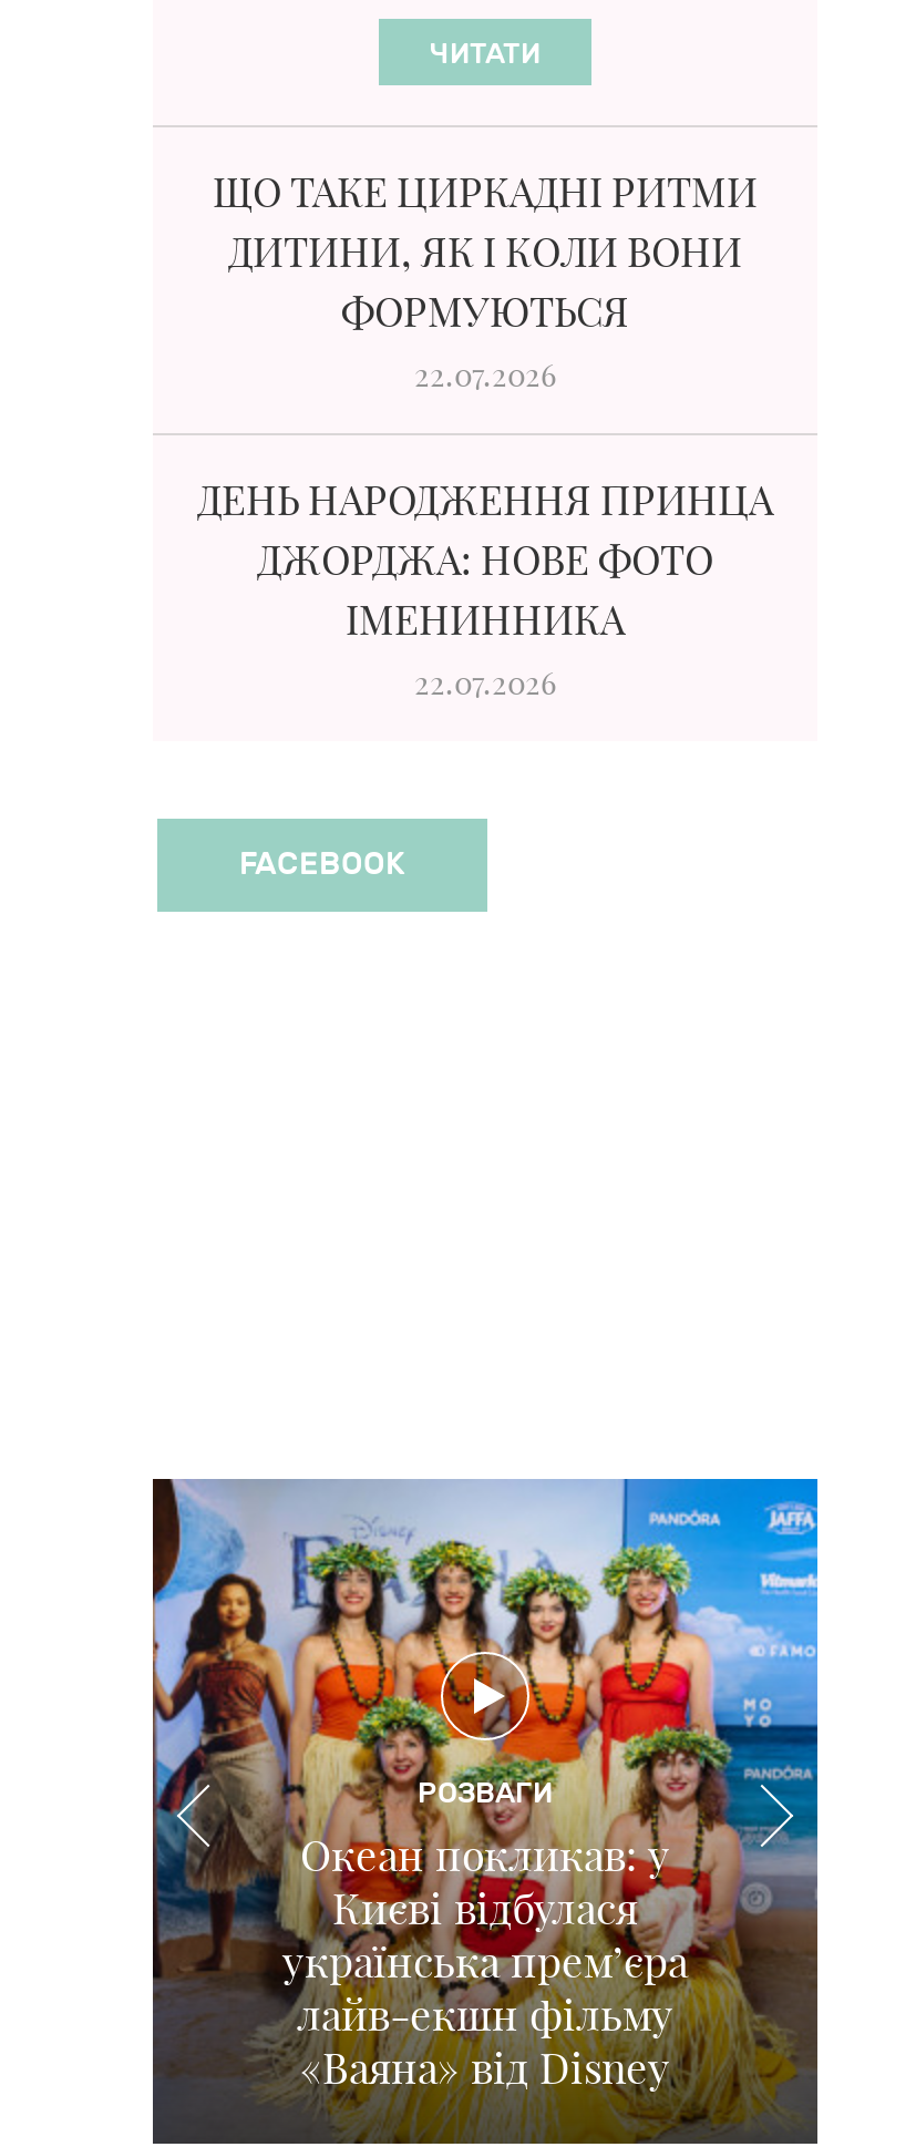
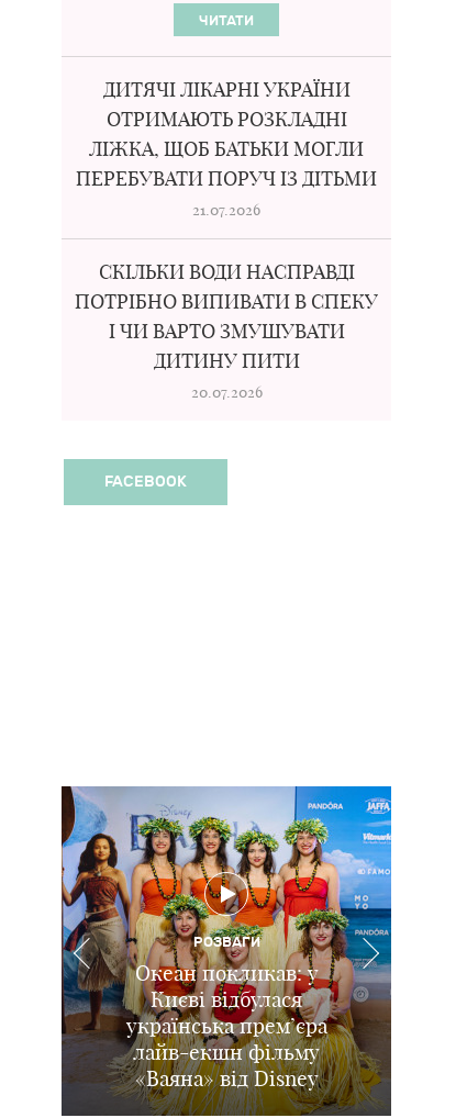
[213,167,758,395] ЩО ТАКЕ ЦИРКАДНІ РИТМИ | ДИТИНИ, ЯК І КОЛИ ВОНИ | ФОРМУЮТЬСЯ | 22.07.2026 -> [76,77,377,220] ДИТЯЧІ ЛІКАРНІ УКРАЇНИ | ОТРИМАЮТЬ РОЗКЛАДНІ | ЛІЖКА, ЩОБ БАТЬКИ МОГЛИ | ПЕРЕБУВАТИ ПОРУЧ ІЗ ДІТЬМИ | 21.07.2026
[197,475,773,703] ДЕНЬ НАРОДЖЕННЯ ПРИНЦА | ДЖОРДЖА: НОВЕ ФОТО | ІМЕНИННИКА | 22.07.2026 -> [75,259,378,402] СКІЛЬКИ ВОДИ НАСПРАВДІ | ПОТРІБНО ВИПИВАТИ В СПЕКУ | І ЧИ ВАРТО ЗМУШУВАТИ | ДИТИНУ ПИТИ | 20.07.2026

